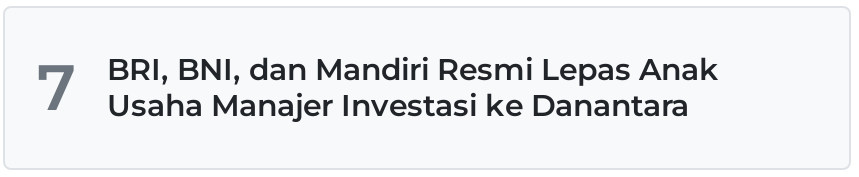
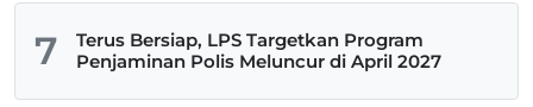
[107,50,719,124] BRI, BNI, dan Mandiri Resmi Lepas Anak | Usaha Manajer Investasi ke Danantara -> [76,29,441,73] Terus Bersiap, LPS Targetkan Program | Penjaminan Polis Meluncur di April 2027

